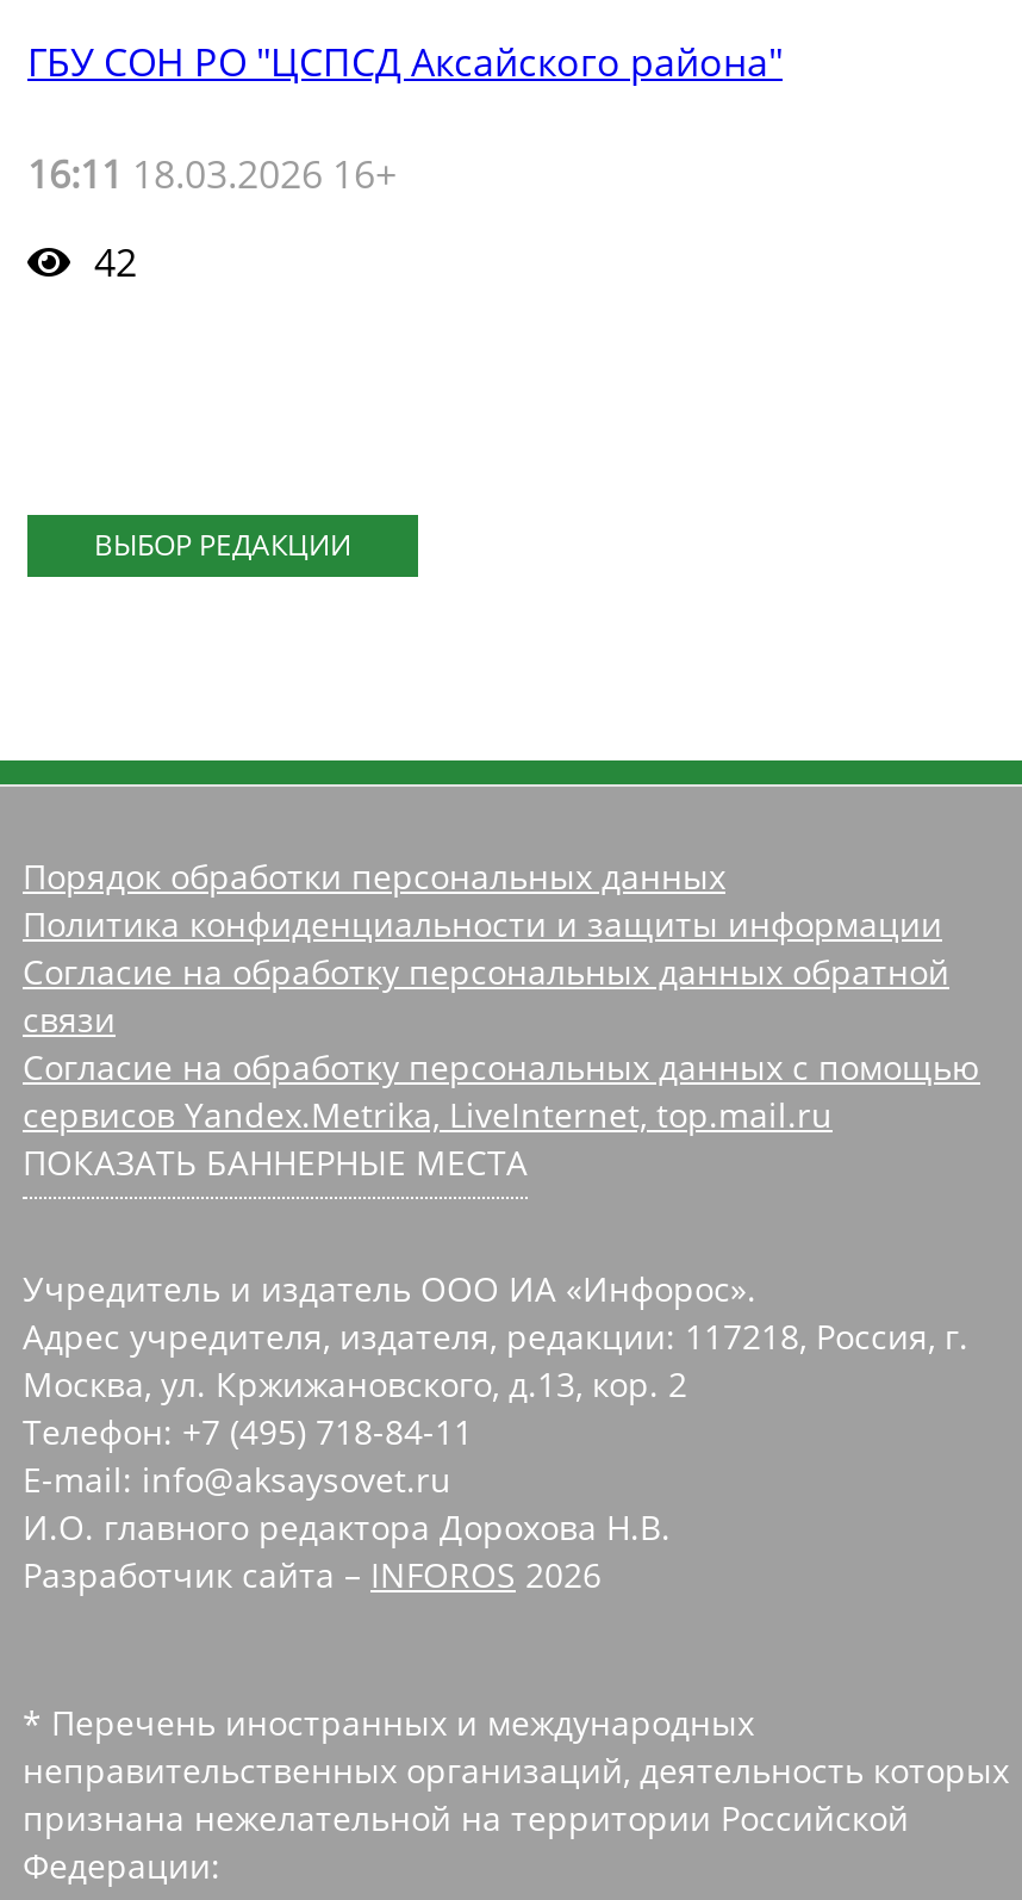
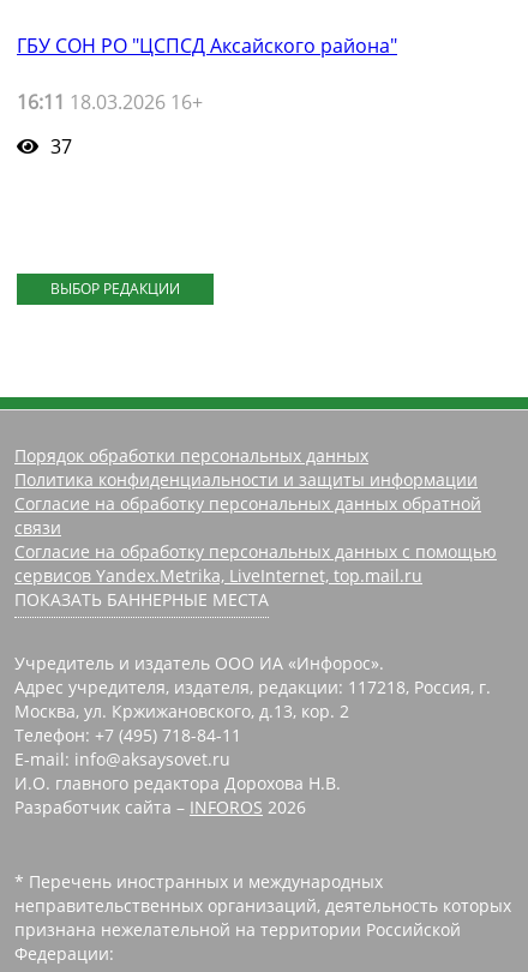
[94,235,137,288] 42 -> [50,133,72,159] 37

